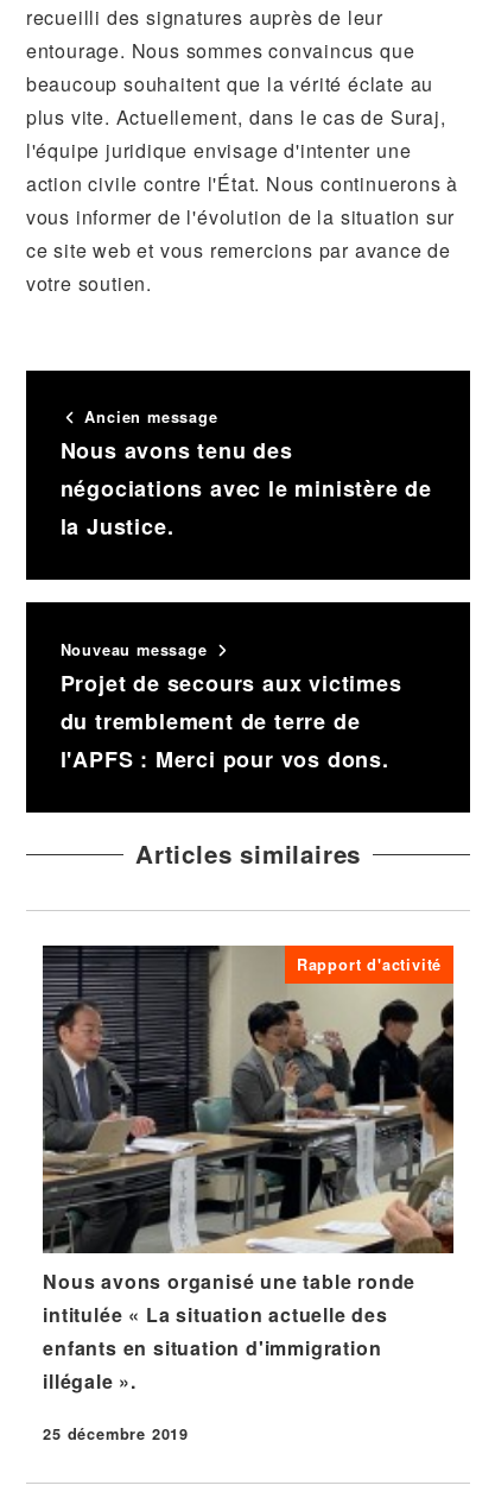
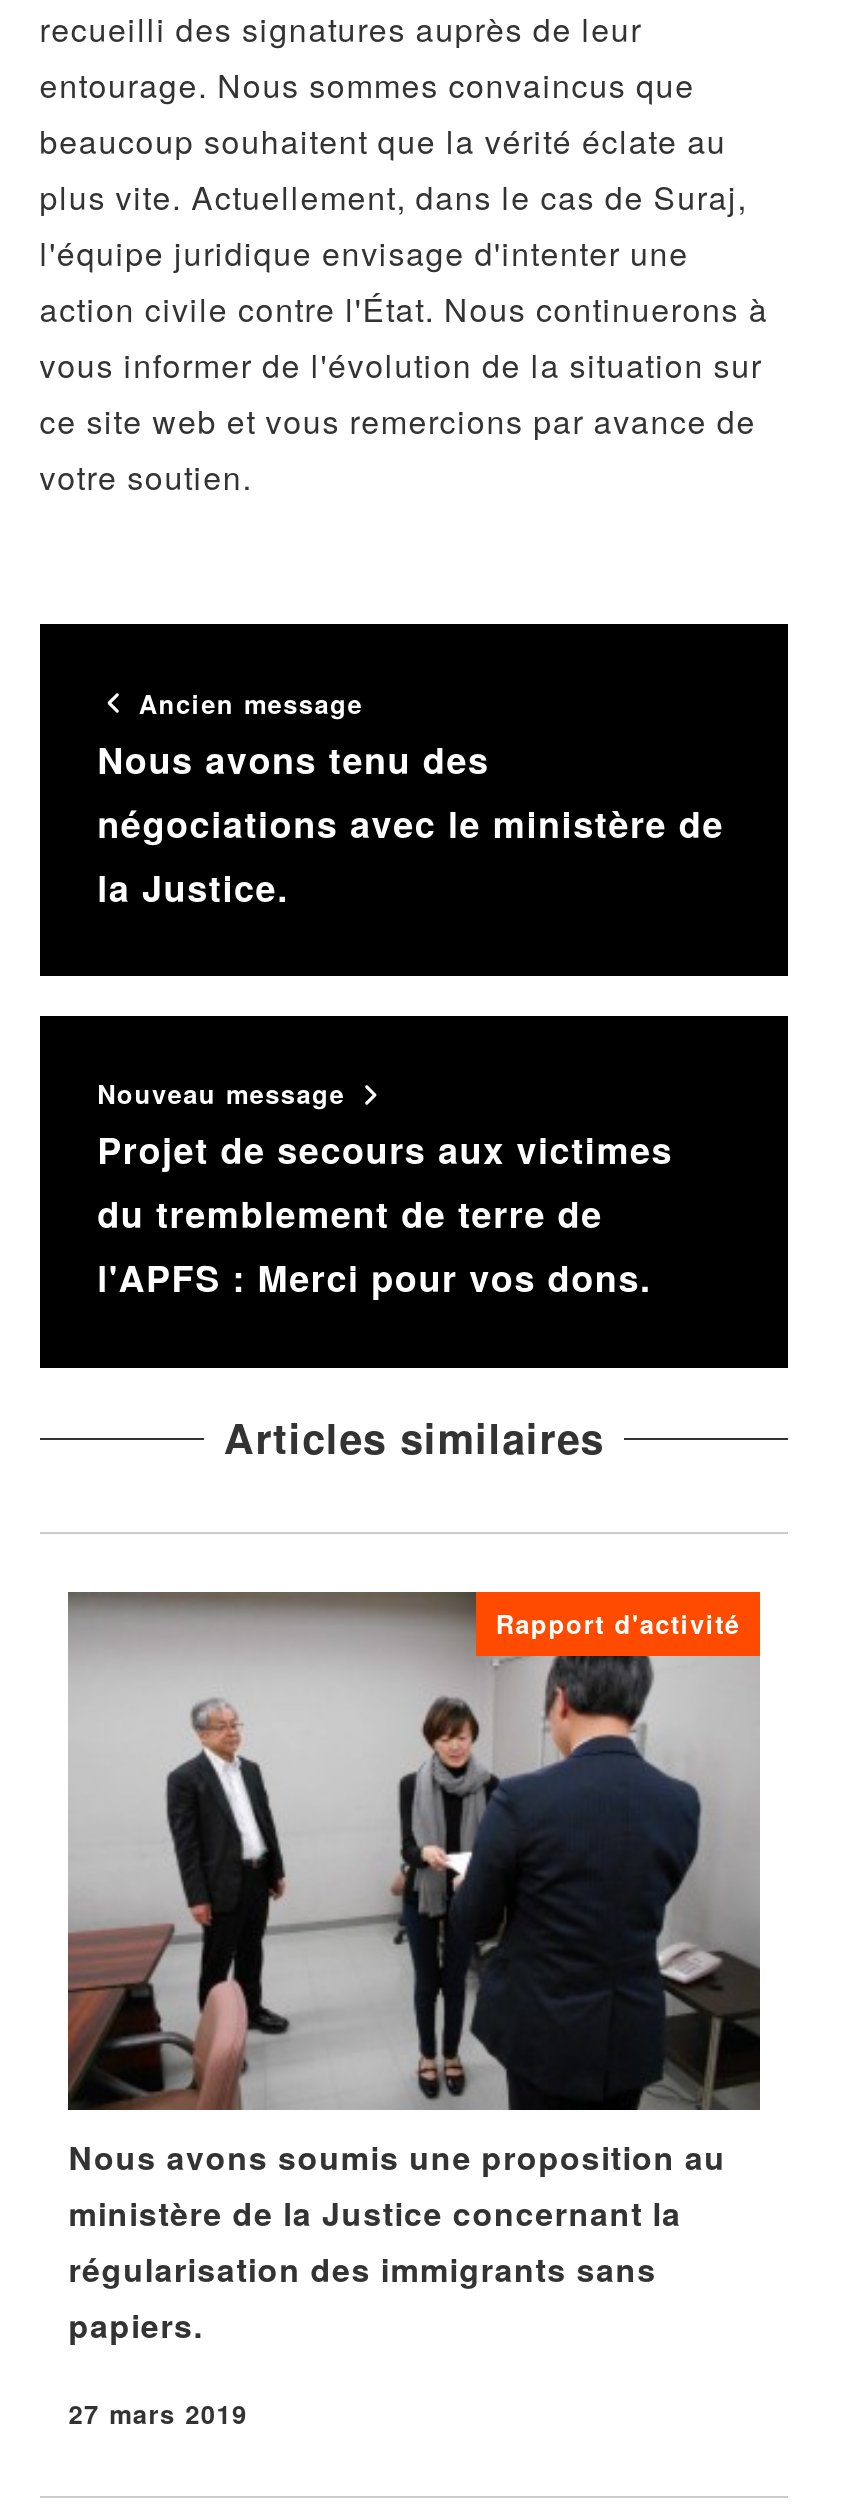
[43,946,455,1395] [image] | Nous avons organisé une table ronde | intitulée « La situation actuelle des | enfants en situation d'immigration | illégale ». -> [68,1592,762,2348] [image] | Nous avons soumis une proposition au | ministère de la Justice concernant la | régularisation des immigrants sans | papiers.
[43,1423,189,1445] 25 décembre 2019 -> [68,2396,248,2432] 27 mars 2019

